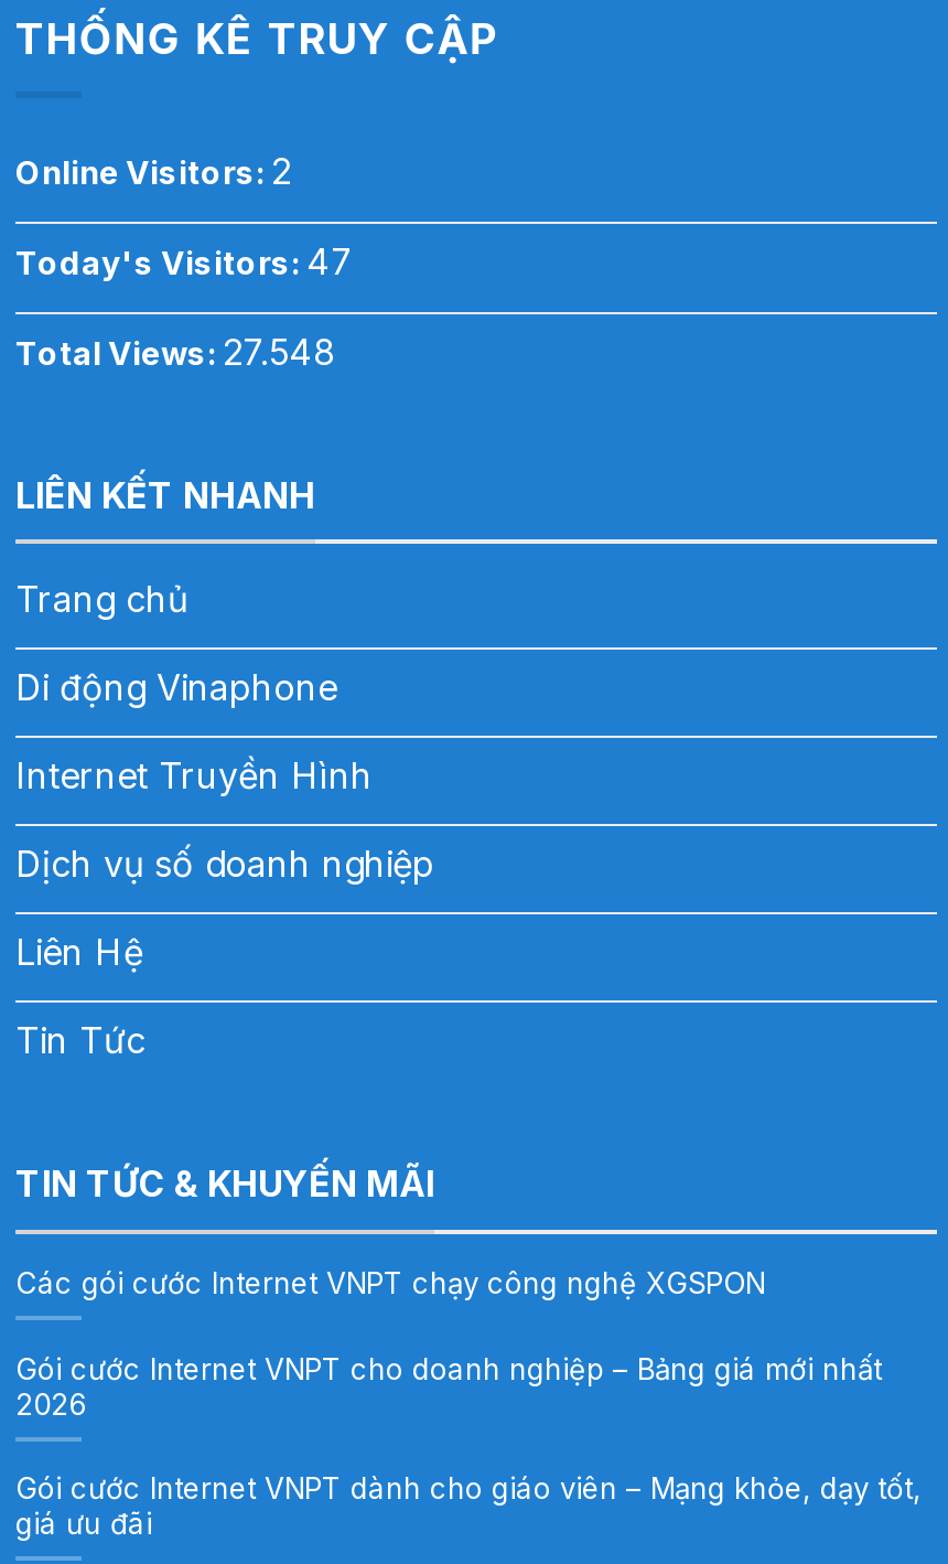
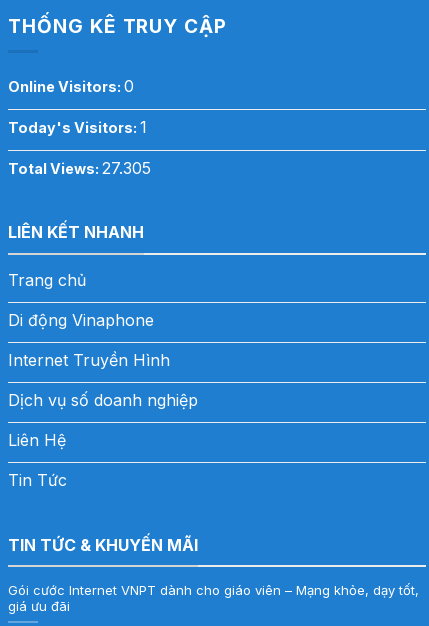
[15,149,291,193] Online Visitors: 2 -> [8,76,134,96] Online Visitors: 0
[15,239,353,283] Today's Visitors: 47 -> [8,117,147,137] Today's Visitors: 1
[15,329,335,373] Total Views: 27.548 -> [8,158,151,178] Total Views: 27.305
[15,1266,882,1421] Các gói cước Internet VNPT chạy công nghệ XGSPON | Gói cước Internet VNPT cho doanh nghiệp – Bảng giá mới nhất | 2026 -> none

